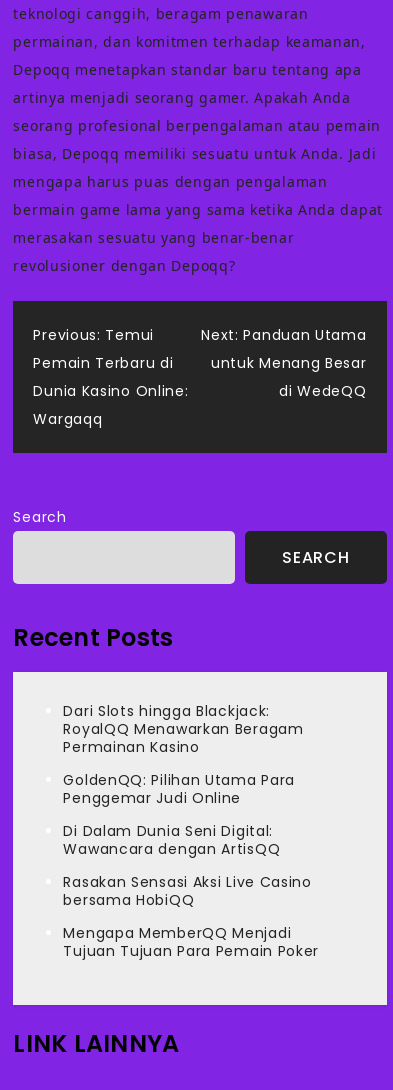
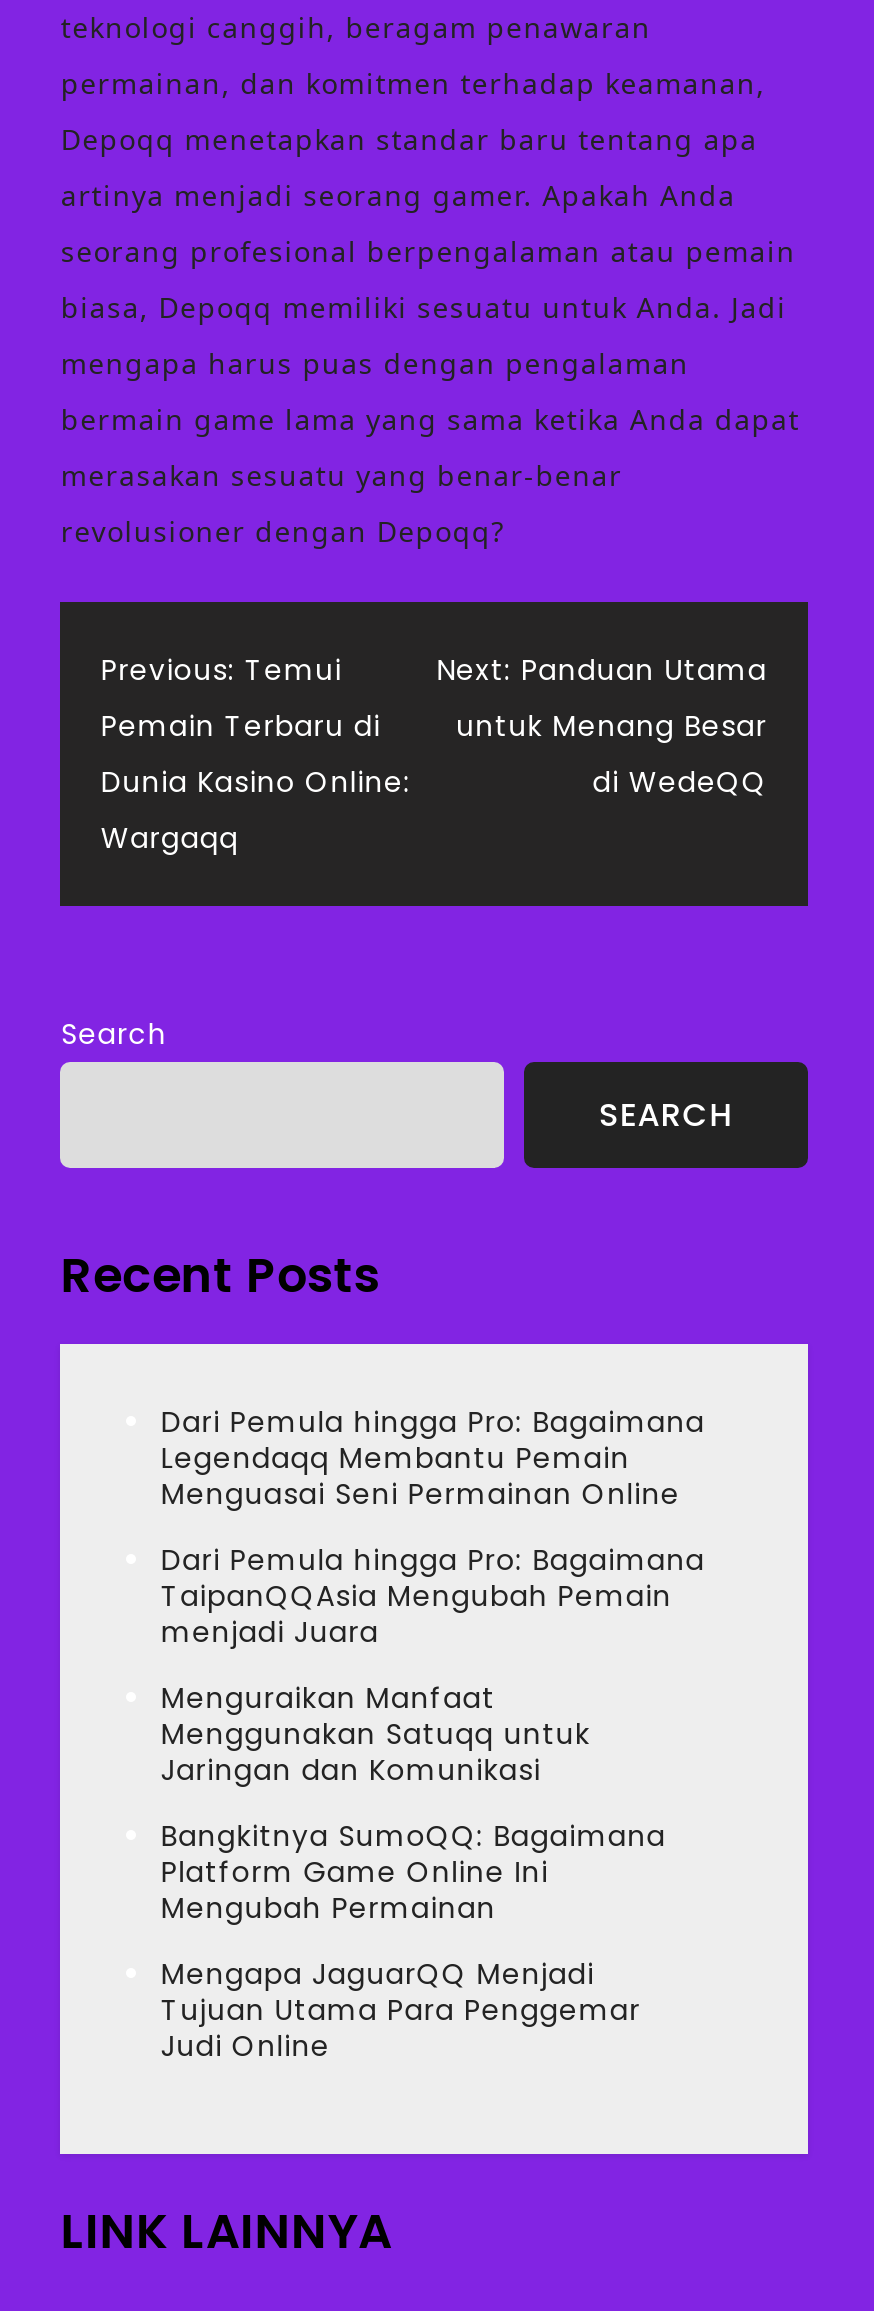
[63,701,304,757] Dari Slots hingga Blackjack: | RoyalQQ Menawarkan Beragam | Permainan Kasino -> [161,1403,705,1515] Dari Pemula hingga Pro: Bagaimana | Legendaqq Membantu Pemain | Menguasai Seni Permainan Online
[63,770,295,808] GoldenQQ: Pilihan Utama Para | Penggemar Judi Online -> [161,1541,705,1653] Dari Pemula hingga Pro: Bagaimana | TaipanQQAsia Mengubah Pemain | menjadi Juara
[63,821,280,859] Di Dalam Dunia Seni Digital: | Wawancara dengan ArtisQQ -> [161,1679,590,1791] Menguraikan Manfaat | Menggunakan Satuqq untuk | Jaringan dan Komunikasi
[63,872,312,910] Rasakan Sensasi Aksi Live Casino | bersama HobiQQ -> [161,1817,666,1929] Bangkitnya SumoQQ: Bagaimana | Platform Game Online Ini | Mengubah Permainan
[63,923,319,961] Mengapa MemberQQ Menjadi | Tujuan Tujuan Para Pemain Poker -> [161,1955,641,2067] Mengapa JaguarQQ Menjadi | Tujuan Utama Para Penggemar | Judi Online

